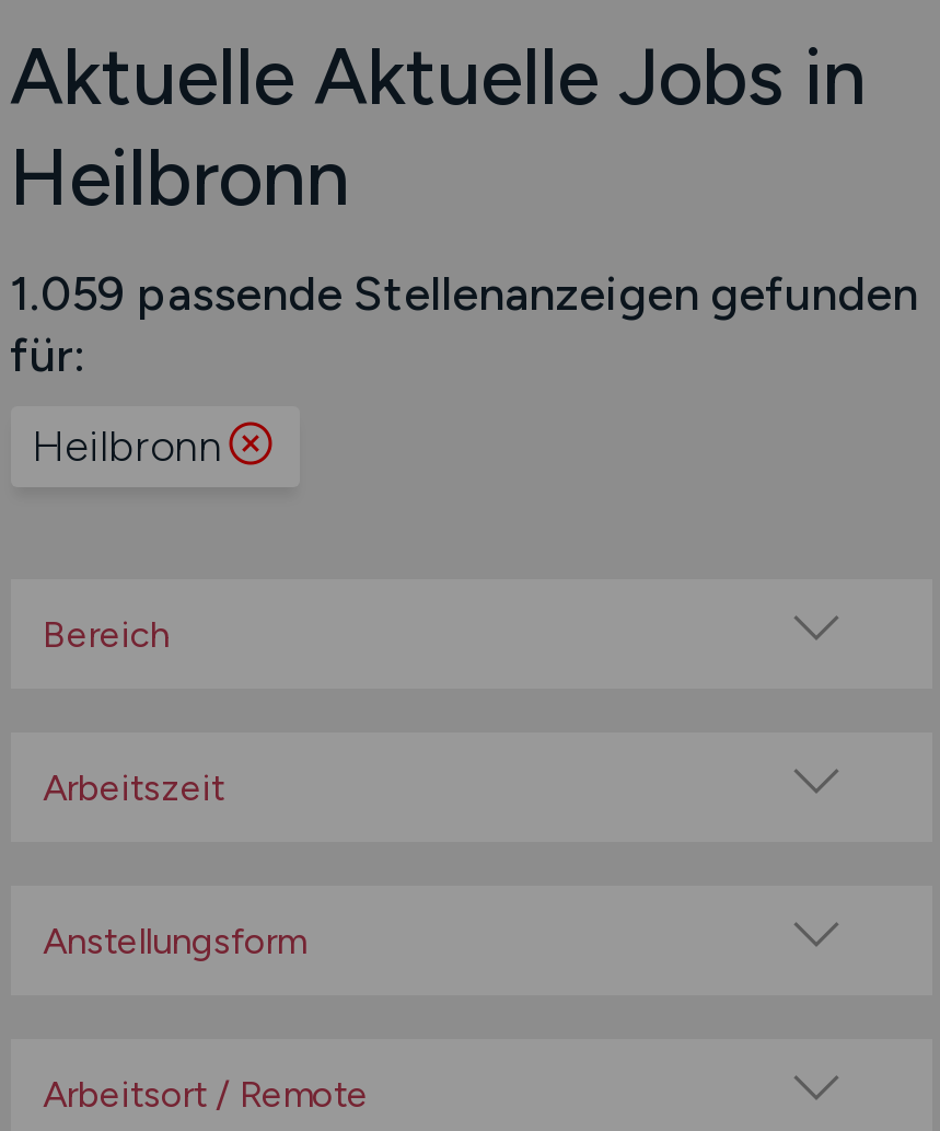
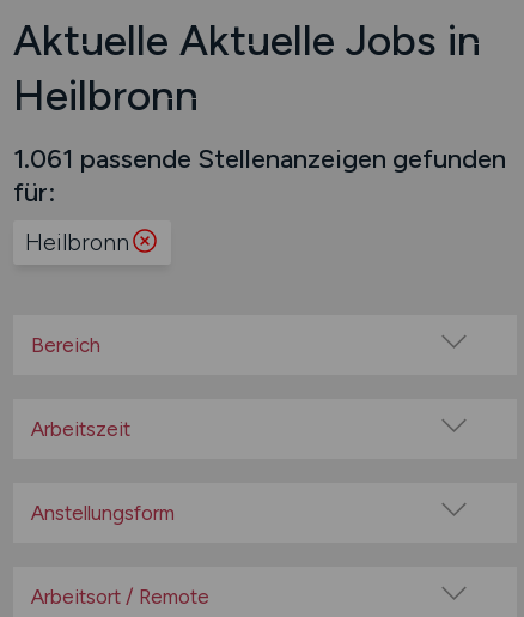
[10,264,918,321] 1.059 passende Stellenanzeigen gefunden -> [13,143,505,174] 1.061 passende Stellenanzeigen gefunden

